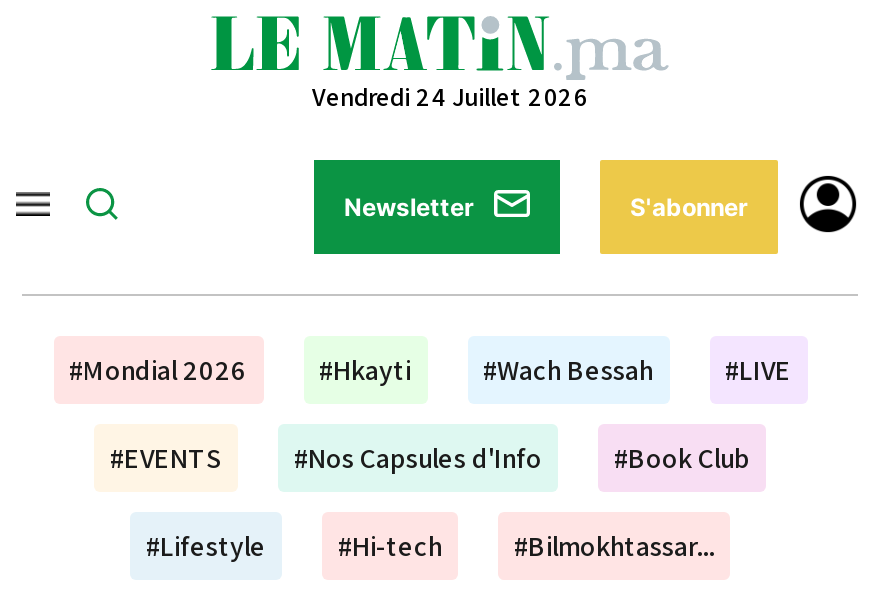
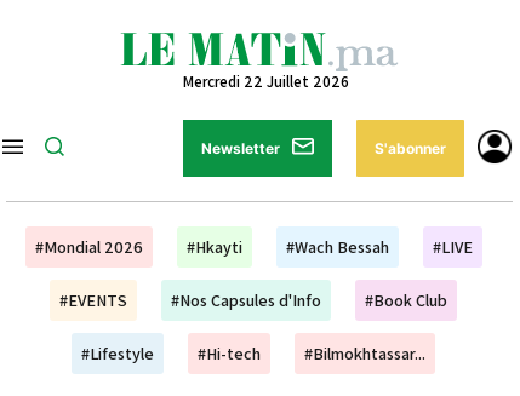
[312,80,588,114] Vendredi 24 Juillet 2026 -> [182,71,348,92] Mercredi 22 Juillet 2026

